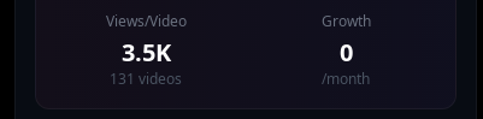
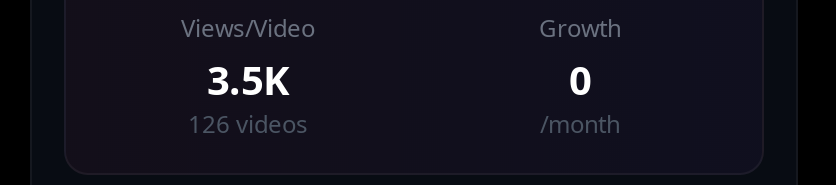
[110,69,182,89] 131 videos -> [188,107,308,141] 126 videos

